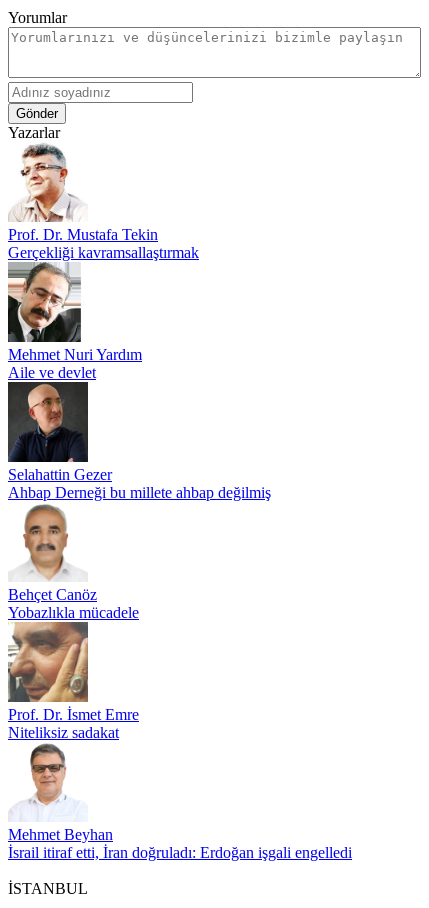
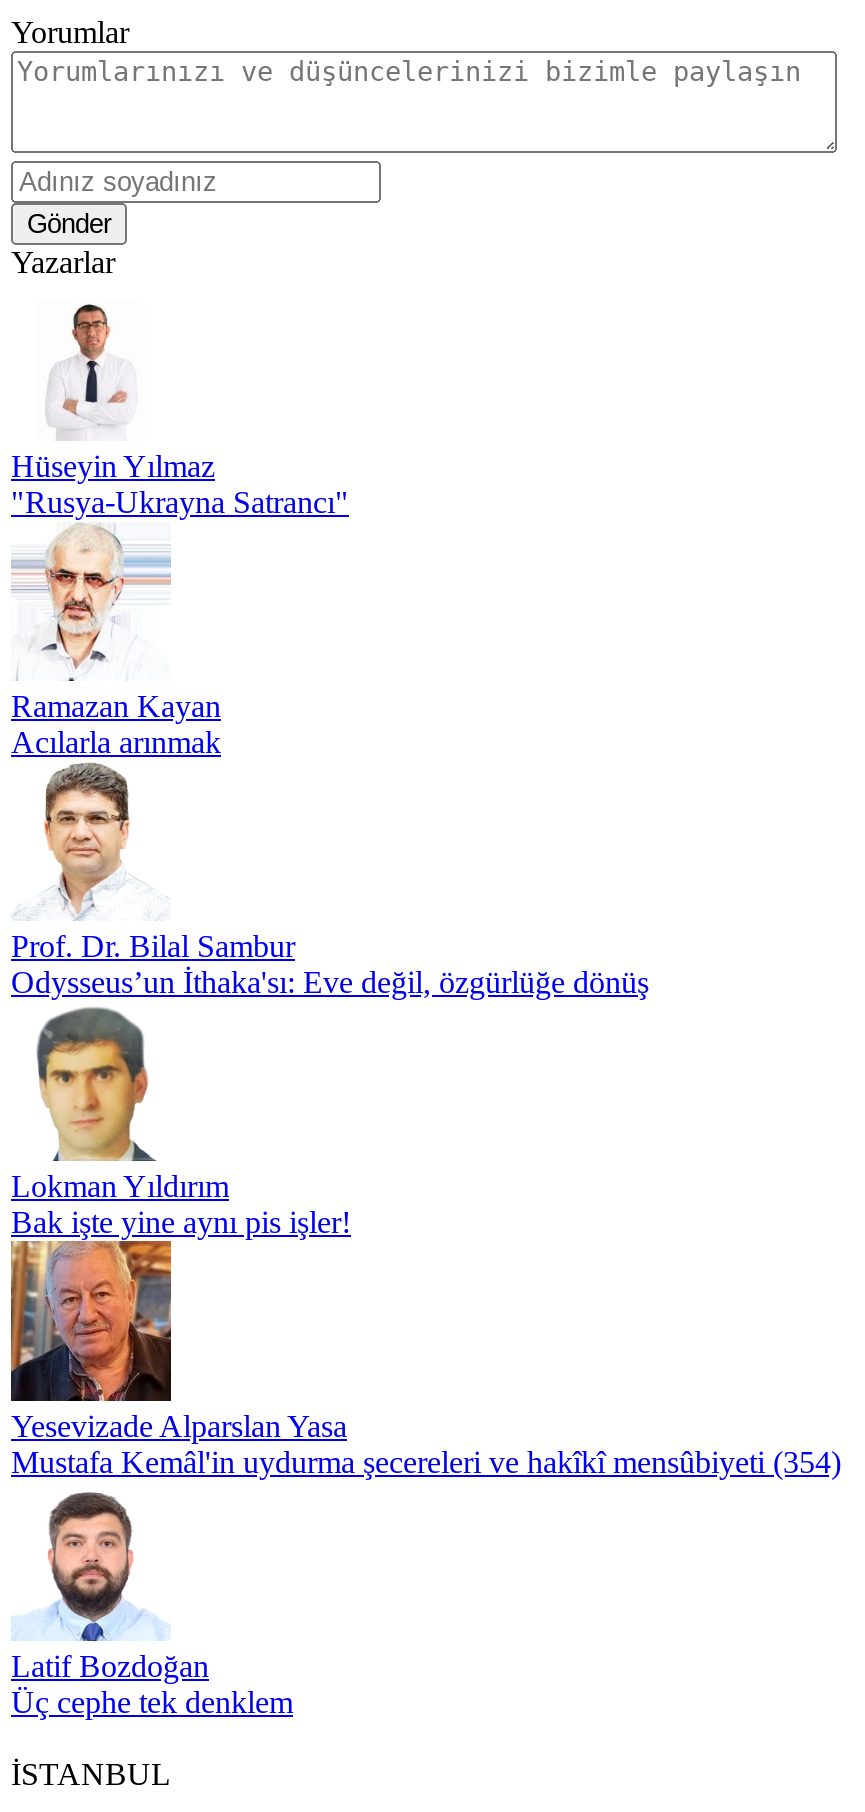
[8,143,199,261] [image] | Prof. Dr. Mustafa Tekin | Gerçekliği kavramsallaştırmak -> [11,285,349,519] [image] | Hüseyin Yılmaz | "Rusya-Ukrayna Satrancı"
[7,268,142,381] [image] | Mehmet Nuri Yardım | Aile ve devlet -> [11,533,221,759] [image] | Ramazan Kayan | Acılarla arınmak
[7,388,271,501] [image] | Selahattin Gezer | Ahbap Derneği bu millete ahbap değilmiş -> [11,773,649,999] [image] | Prof. Dr. Bilal Sambur | Odysseus’un İthaka'sı: Eve değil, özgürlüğe dönüş
[8,508,139,621] [image] | Behçet Canöz | Yobazlıkla mücadele -> [11,1013,351,1239] [image] | Lokman Yıldırım | Bak işte yine aynı pis işler!
[8,628,139,741] [image] | Prof. Dr. İsmet Emre | Niteliksiz sadakat -> [9,1253,841,1479] [image] | Yesevizade Alparslan Yasa | Mustafa Kemâl'in uydurma şecereleri ve hakîkî mensûbiyeti (354)
[8,748,352,861] [image] | Mehmet Beyhan | İsrail itiraf etti, İran doğruladı: Erdoğan işgali engelledi -> [11,1493,293,1719] [image] | Latif Bozdoğan | Üç cephe tek denklem

